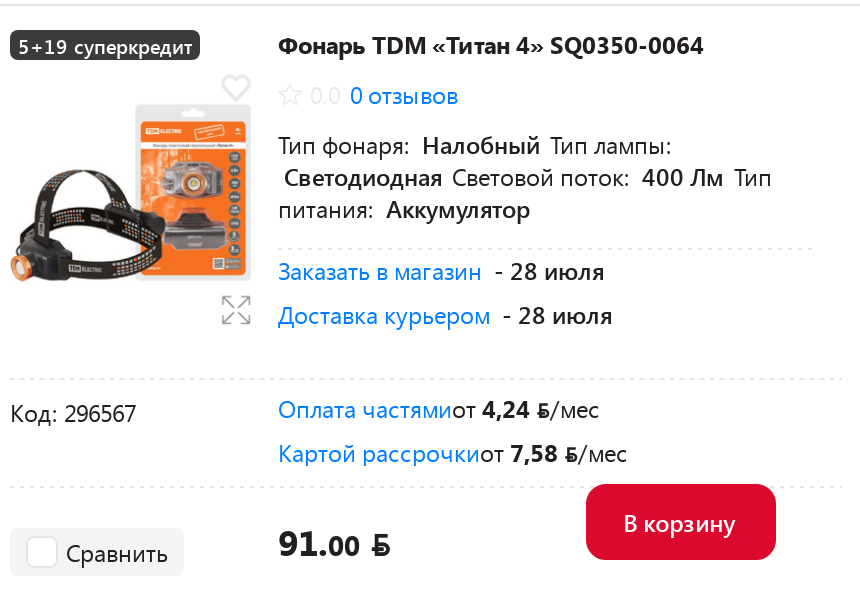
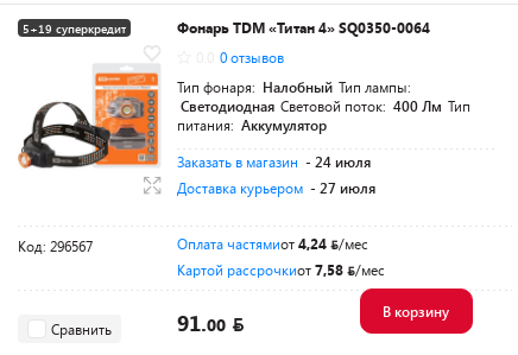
[278,254,604,286] Заказать в магазин - 28 июля -> [177,152,371,171] Заказать в магазин - 24 июля
[278,298,612,330] Доставка курьером - 28 июля -> [177,178,375,197] Доставка курьером - 27 июля

